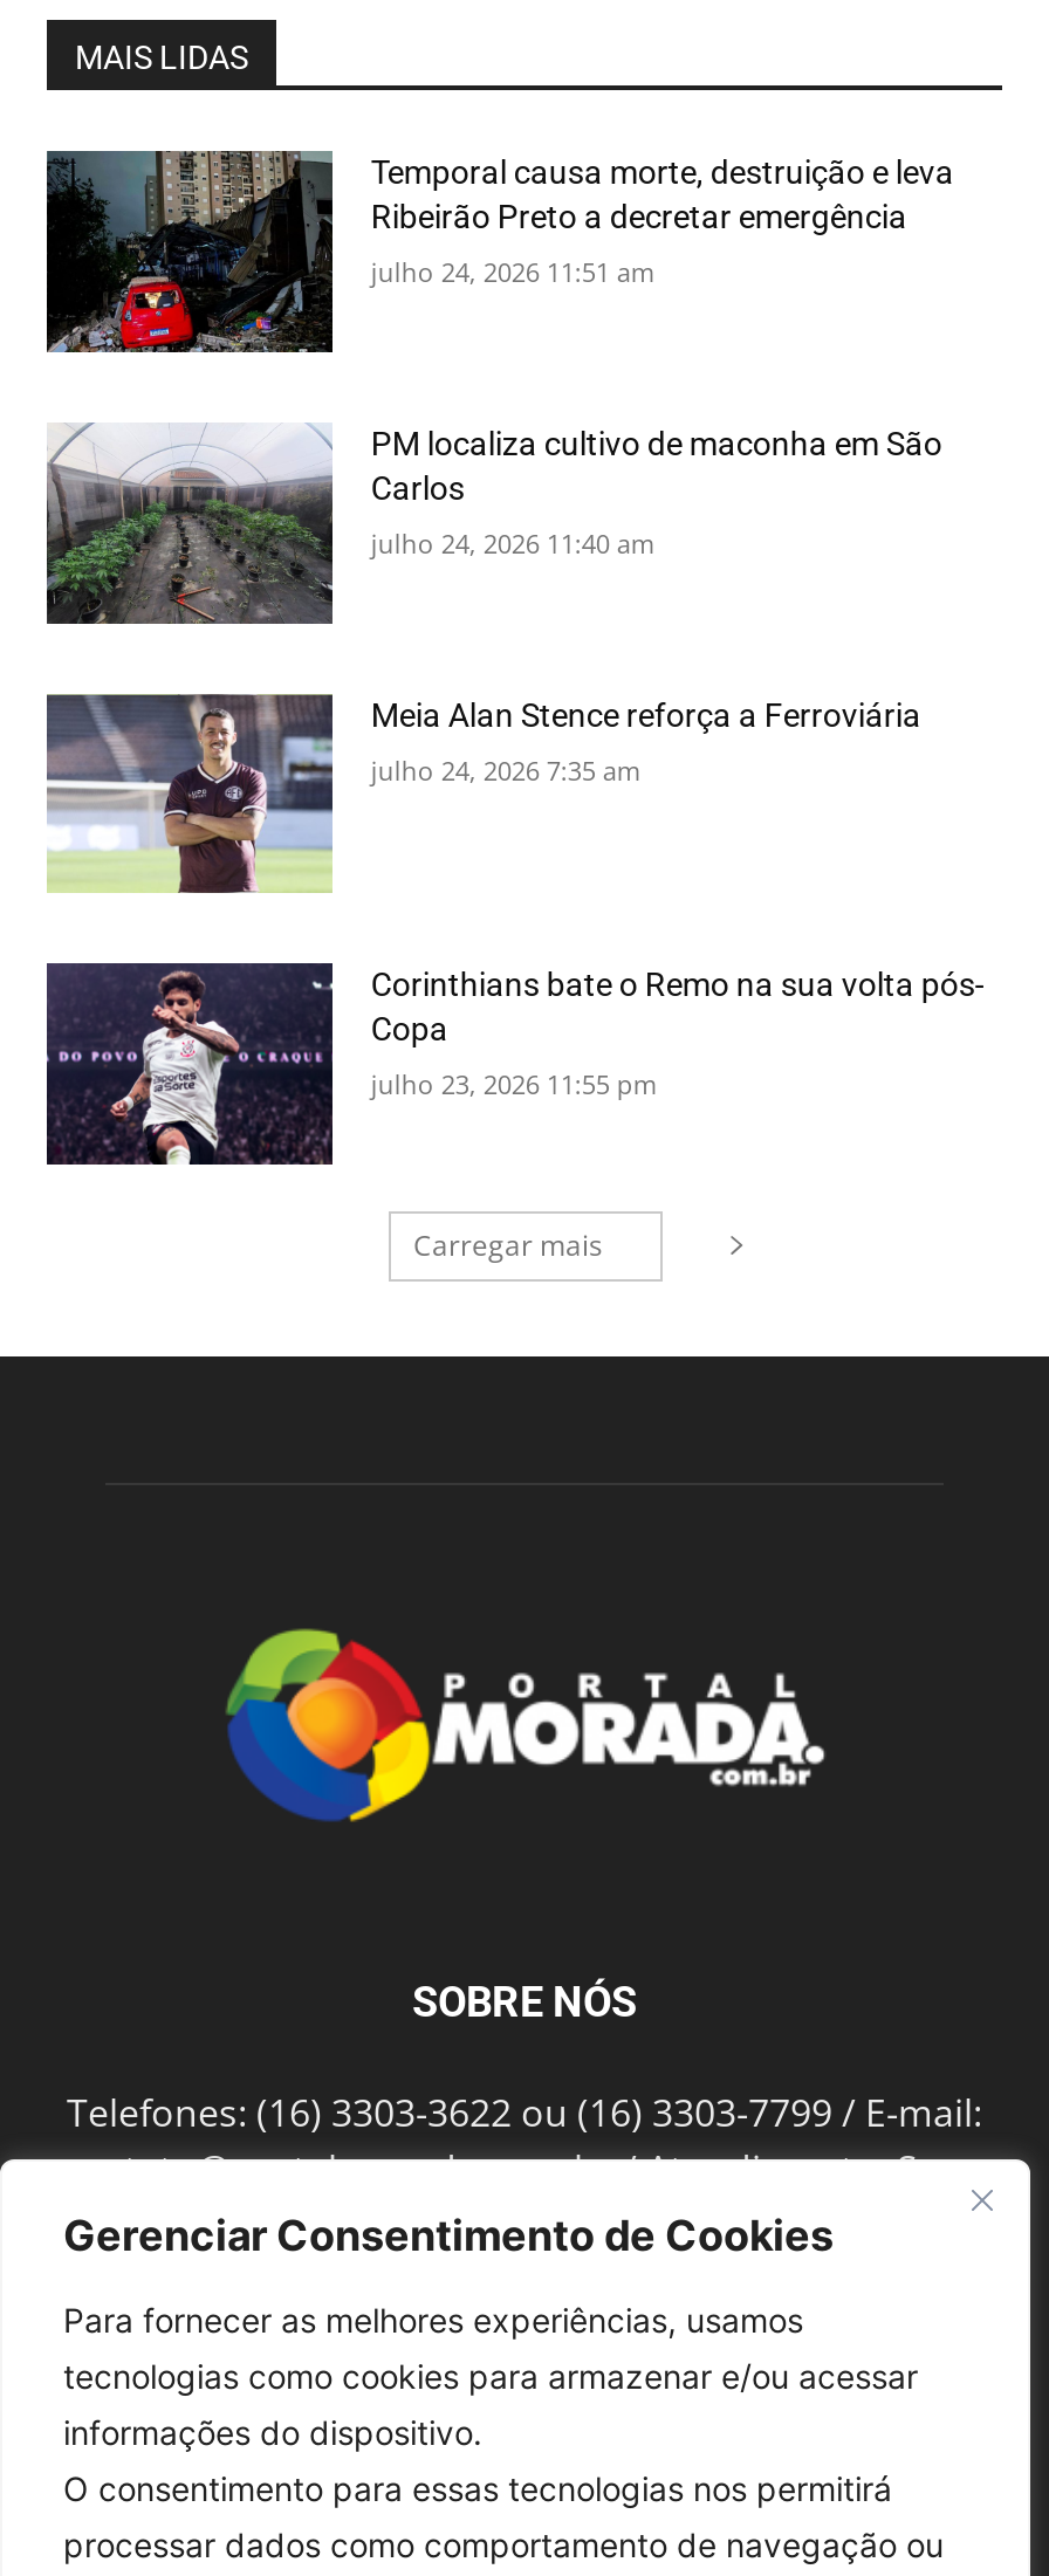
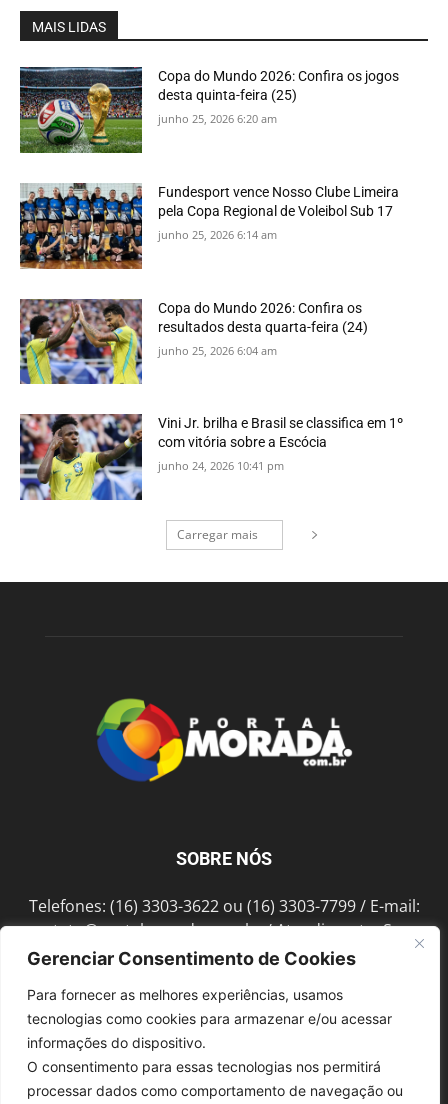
[44,151,954,355] [image] | Temporal causa morte, destruição e leva | Ribeirão Preto a decretar emergência -> [19,66,399,154] [image] | Copa do Mundo 2026: Confira os jogos | desta quinta-feira (25)
[371,255,654,290] julho 24, 2026 11:51 am -> [158,111,277,126] junho 25, 2026 6:20 am
[44,423,942,626] [image] | PM localiza cultivo de maconha em São | Carlos -> [19,182,399,270] [image] | Fundesport vence Nosso Clube Limeira | pela Copa Regional de Voleibol Sub 17
[371,525,654,561] julho 24, 2026 11:40 am -> [158,227,277,242] junho 25, 2026 6:14 am
[47,694,921,895] [image] | Meia Alan Stence reforça a Ferroviária -> [19,299,368,385] [image] | Copa do Mundo 2026: Confira os | resultados desta quarta-feira (24)
[371,752,640,787] julho 24, 2026 7:35 am -> [158,343,277,358] junho 25, 2026 6:04 am
[44,961,984,1167] [image] | Corinthians bate o Remo na sua volta pós- | Copa -> [19,413,403,501] [image] | Vini Jr. brilha e Brasil se classifica em 1º | com vitória sobre a Escócia
[371,1067,657,1102] julho 23, 2026 11:55 pm -> [158,458,284,473] junho 24, 2026 10:41 pm

